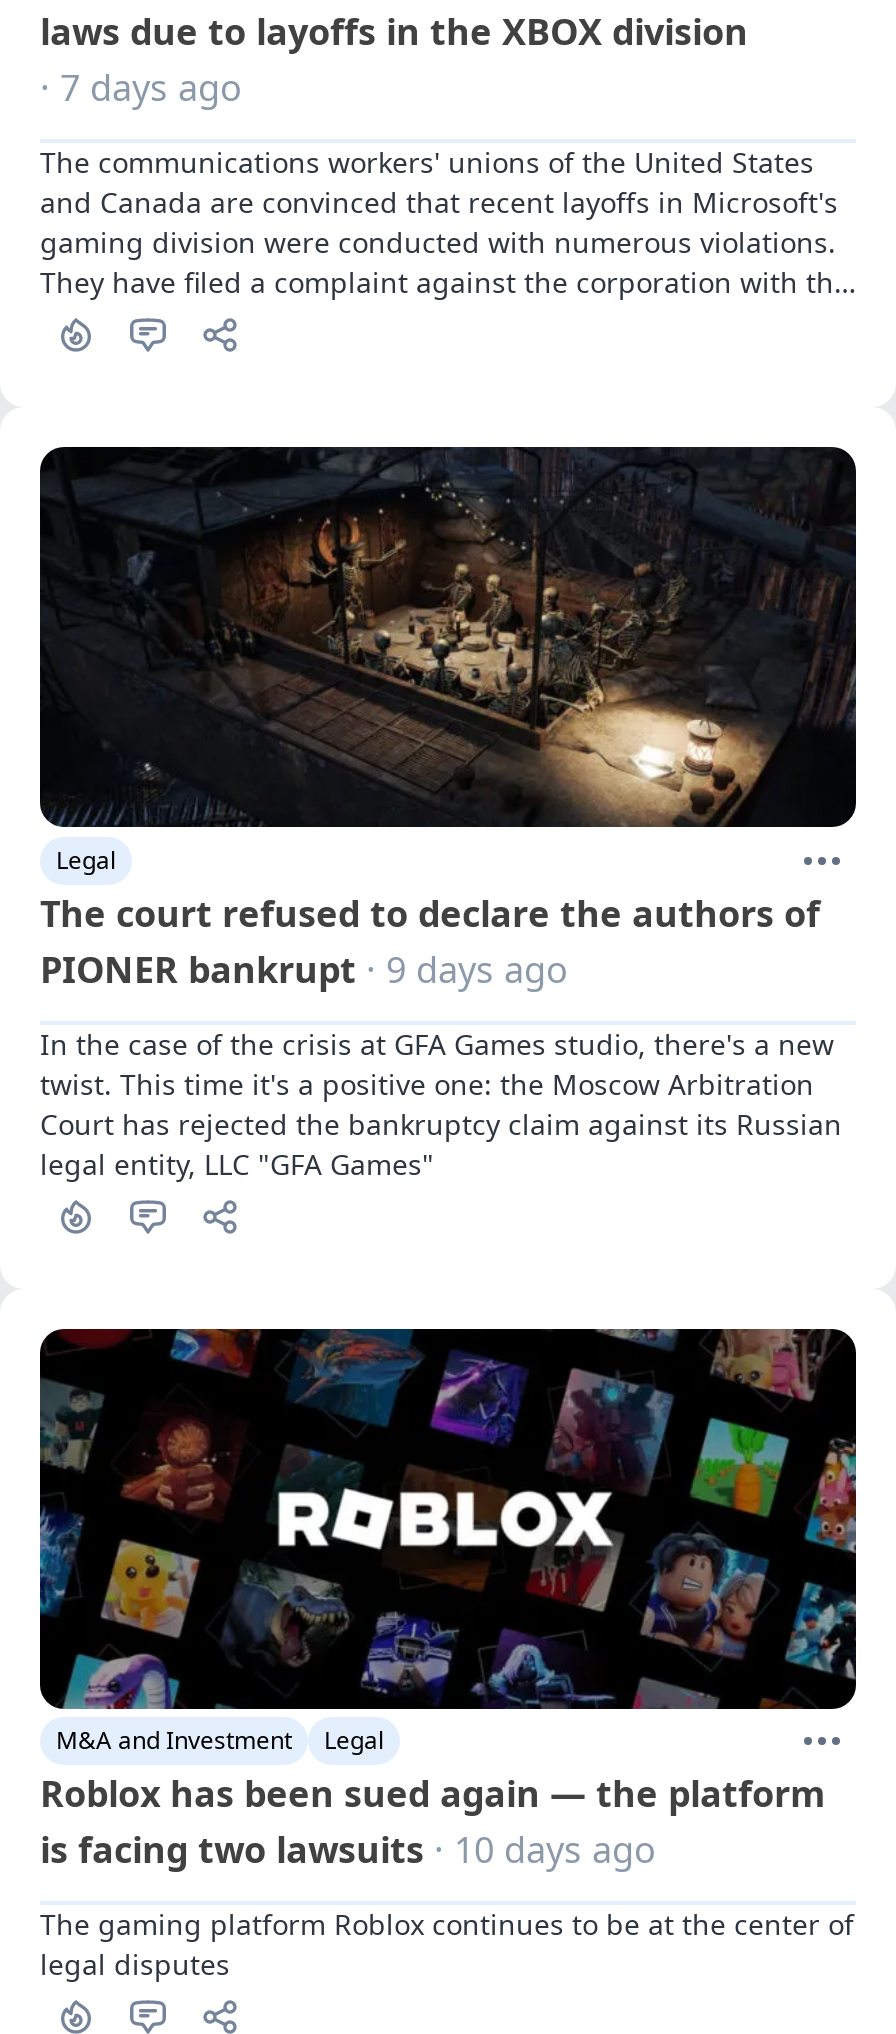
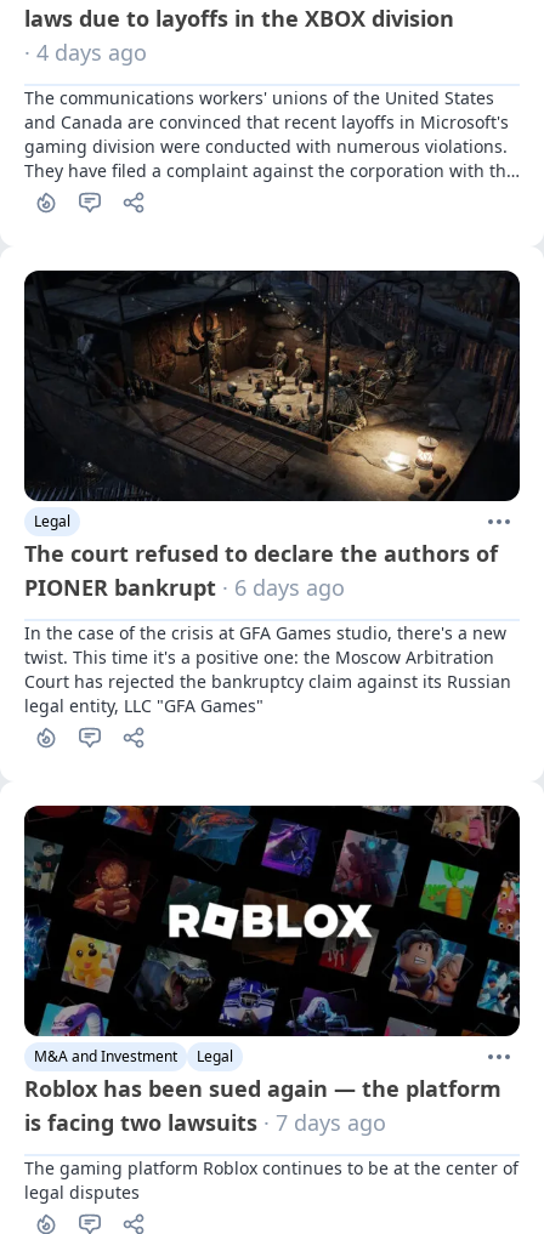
[40,62,242,110] · 7 days ago -> [24,38,147,67] · 4 days ago
[40,944,568,992] PIONER bankrupt · 9 days ago -> [24,573,345,602] PIONER bankrupt · 6 days ago
[40,1826,656,1874] is facing two lawsuits · 10 days ago -> [24,1108,386,1137] is facing two lawsuits · 7 days ago

